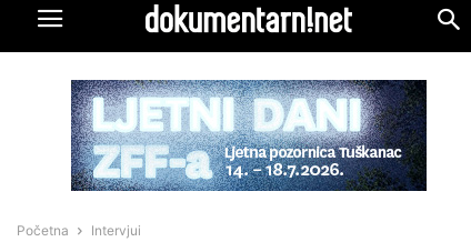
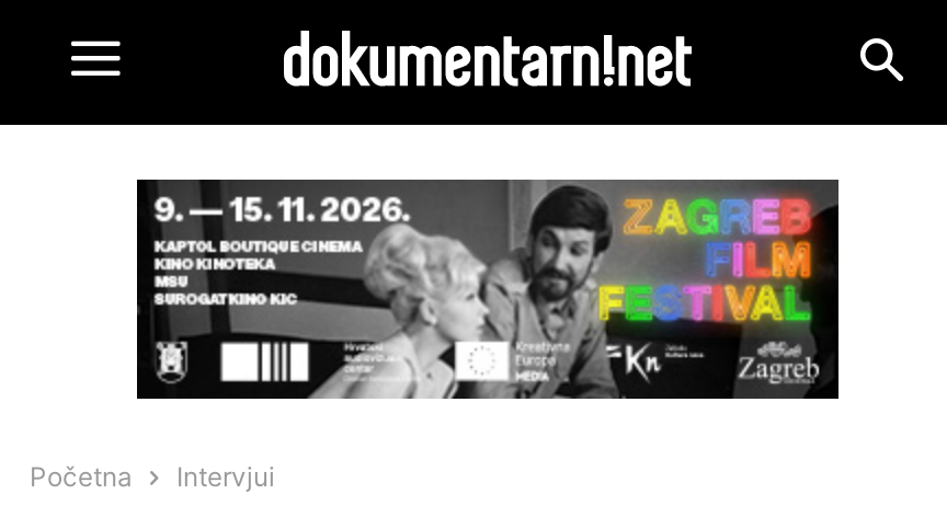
[70,79,427,192] [image] -> [135,177,838,401] [image]

